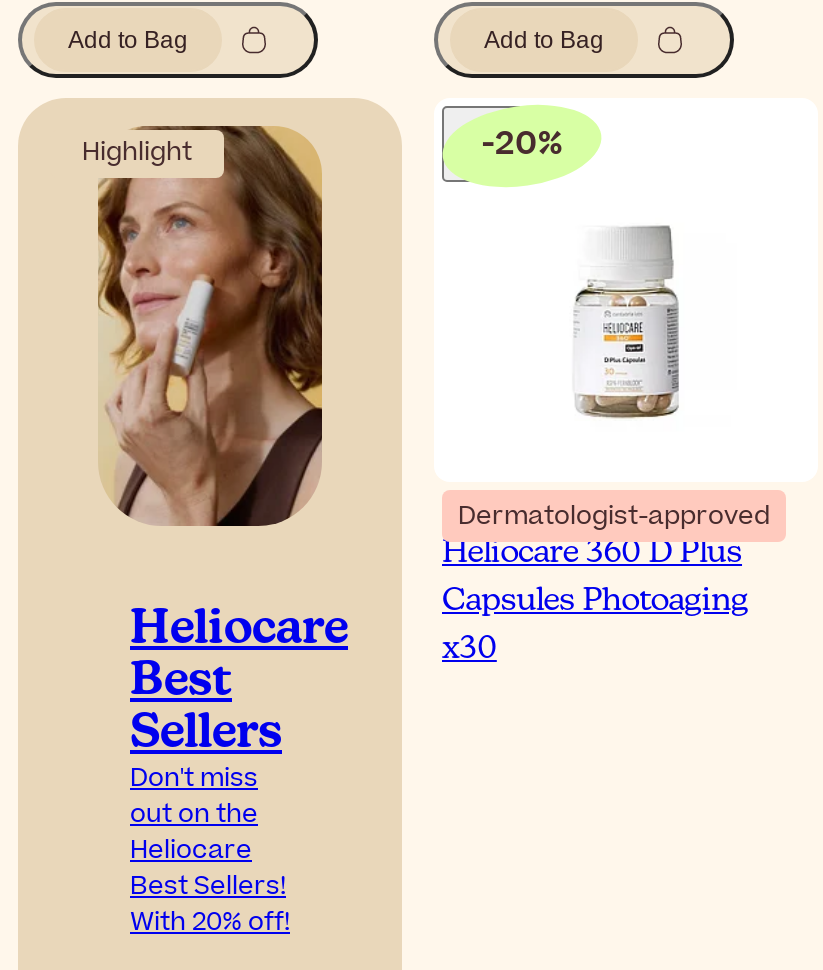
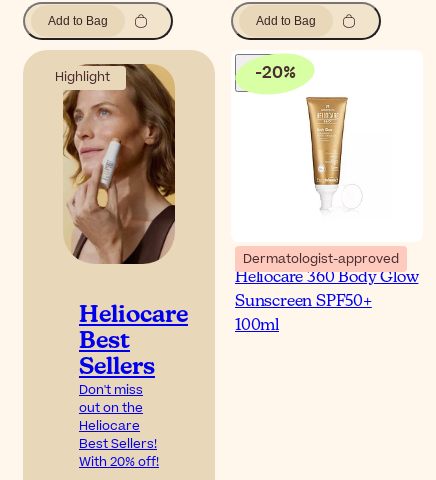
[574,192,680,420] [image] -> [302,96,353,210] [image]
[442,538,742,570] Heliocare 360 D Plus -> [235,270,418,286] Heliocare 360 Body Glow
[442,586,748,618] Capsules Photoaging -> [235,294,372,310] Sunscreen SPF50+
[442,634,497,666] x30 -> [235,318,279,334] 100ml

